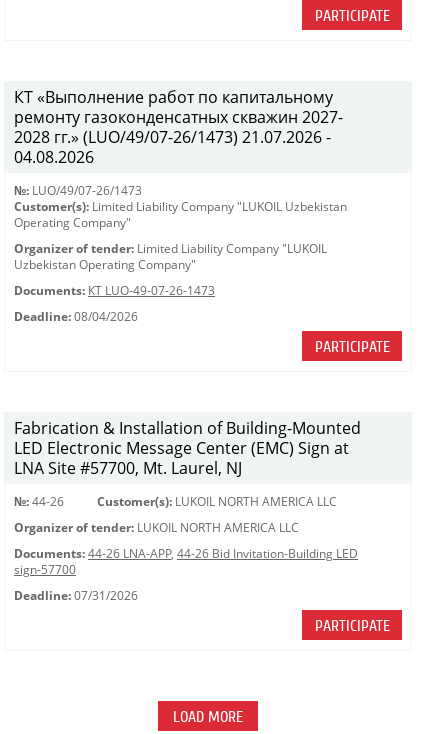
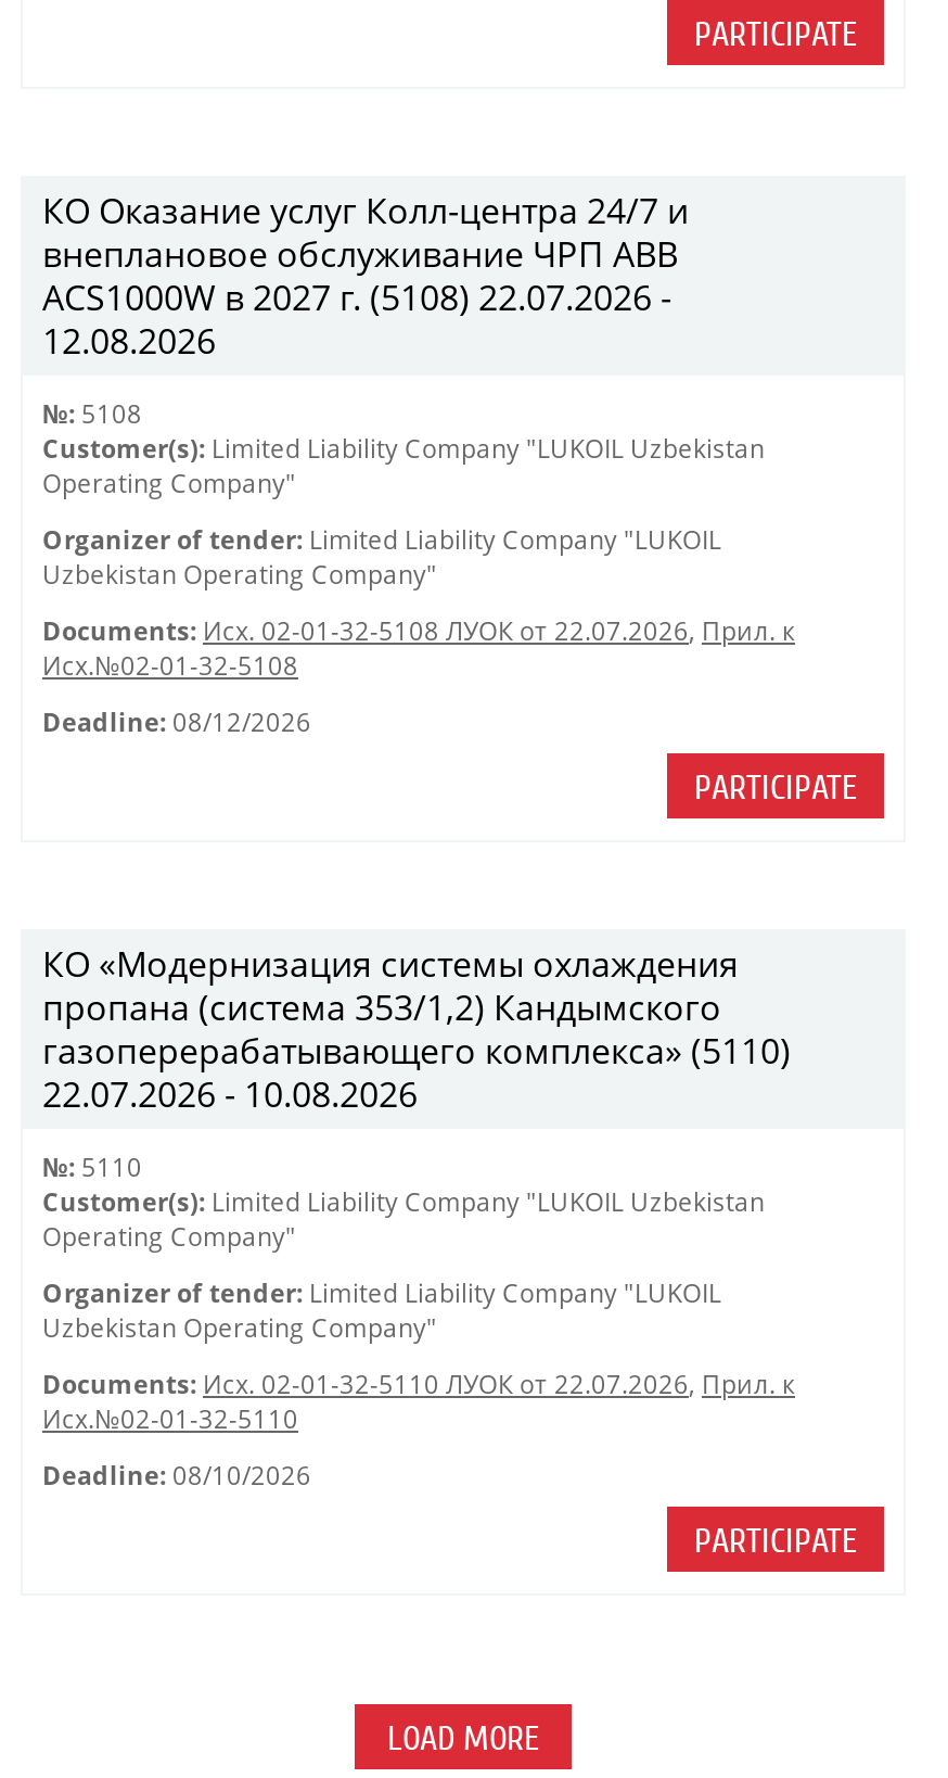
[14,86,343,168] КТ «Выполнение работ по капитальному | ремонту газоконденсатных скважин 2027- | 2028 гг.» (LUO/49/07-26/1473) 21.07.2026 - | 04.08.2026 -> [42,187,689,365] КО Оказание услуг Колл-центра 24/7 и | внеплановое обслуживание ЧРП АВВ | ACS1000W в 2027 г. (5108) 22.07.2026 - | 12.08.2026
[14,183,142,198] №: LUO/49/07-26/1473 -> [42,397,142,430] №: 5108
[14,283,215,298] Documents: КТ LUO-49-07-26-1473 -> [42,614,795,682] Documents: Исх. 02-01-32-5108 ЛУОК от 22.07.2026, Прил. к | Исх.№02-01-32-5108
[14,309,138,324] Deadline: 08/04/2026 -> [42,706,311,738] Deadline: 08/12/2026
[14,417,361,479] Fabrication & Installation of Building-Mounted | LED Electronic Message Center (EMC) Sign at | LNA Site #57700, Mt. Laurel, NJ -> [42,940,791,1118] КО «Модернизация системы охлаждения | пропана (система 353/1,2) Кандымского | газоперерабатывающего комплекса» (5110) | 22.07.2026 - 10.08.2026
[14,494,337,509] №: 44-26 | Customer(s): LUKOIL NORTH AMERICA LLC -> [42,1151,765,1253] №: 5110 | Customer(s): Limited Liability Company "LUKOIL Uzbekistan | Operating Company"
[14,520,299,535] Organizer of tender: LUKOIL NORTH AMERICA LLC -> [42,1277,721,1344] Organizer of tender: Limited Liability Company "LUKOIL | Uzbekistan Operating Company"
[14,546,358,577] Documents: 44-26 LNA-APP, 44-26 Bid Invitation-Building LED | sign-57700 -> [42,1368,795,1435] Documents: Исх. 02-01-32-5110 ЛУОК от 22.07.2026, Прил. к | Исх.№02-01-32-5110
[14,588,138,603] Deadline: 07/31/2026 -> [42,1459,311,1491] Deadline: 08/10/2026

